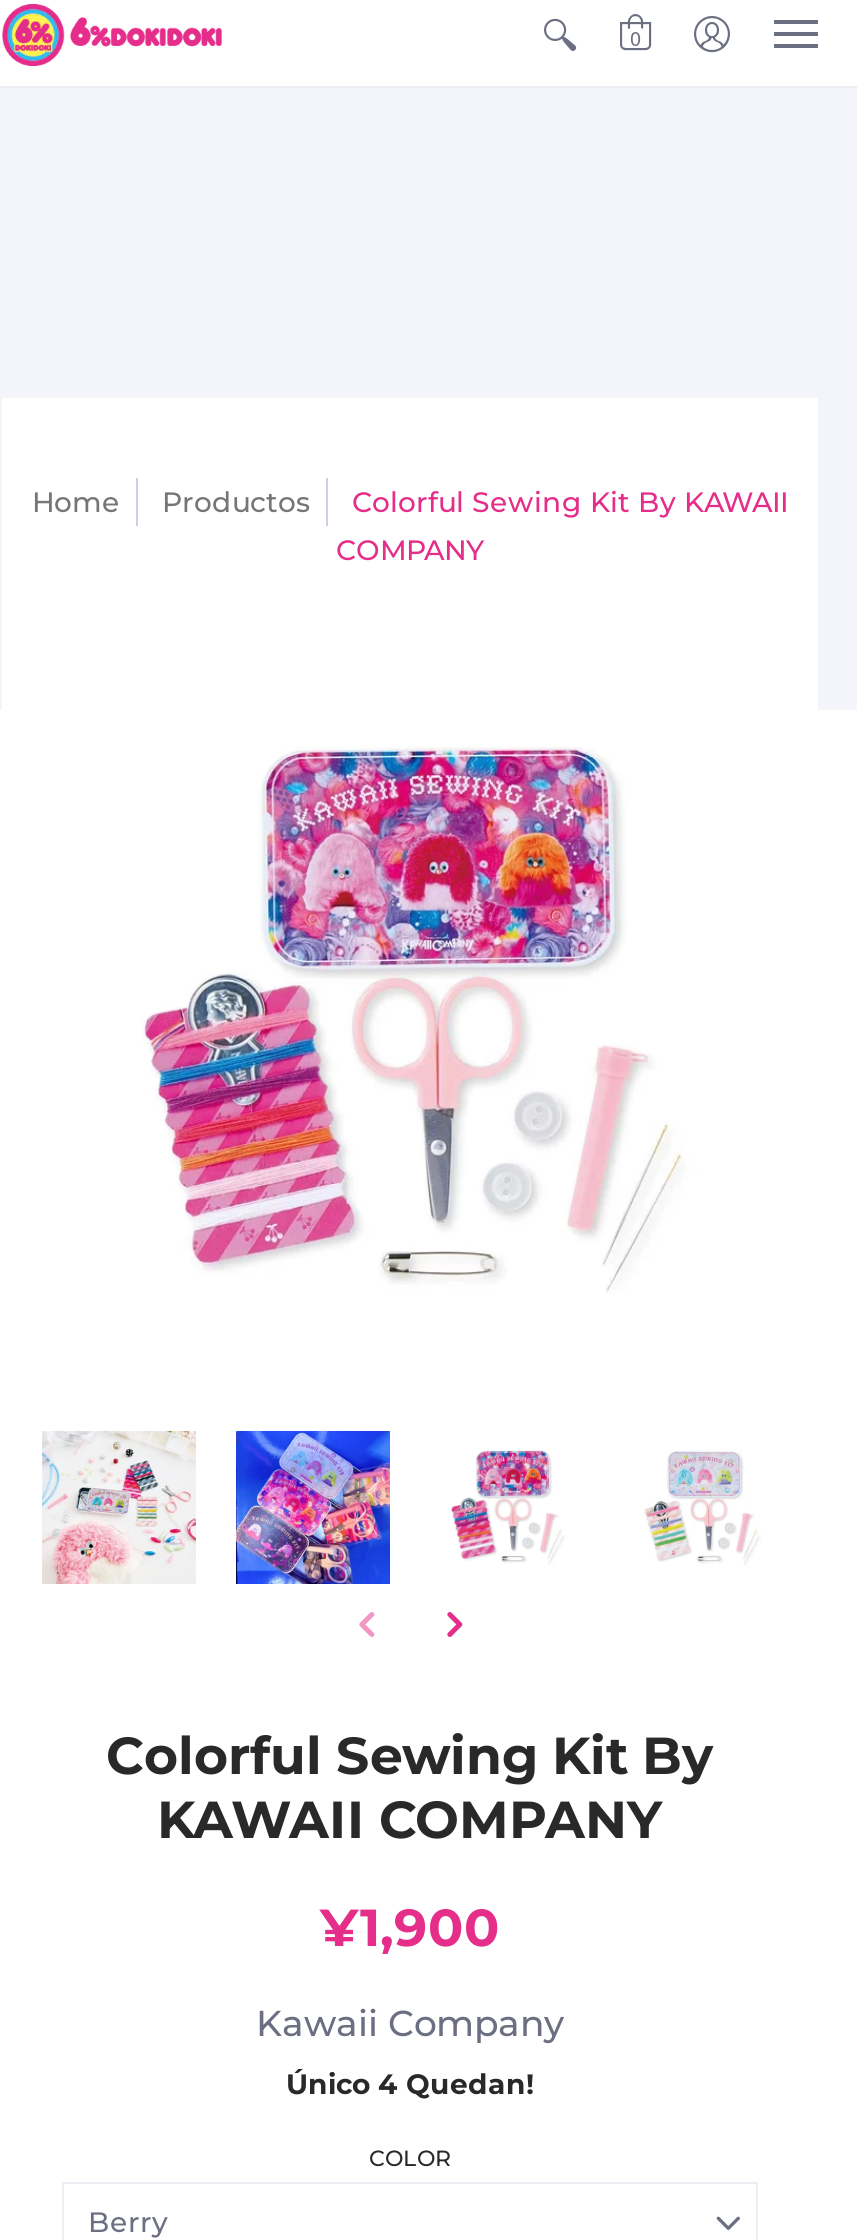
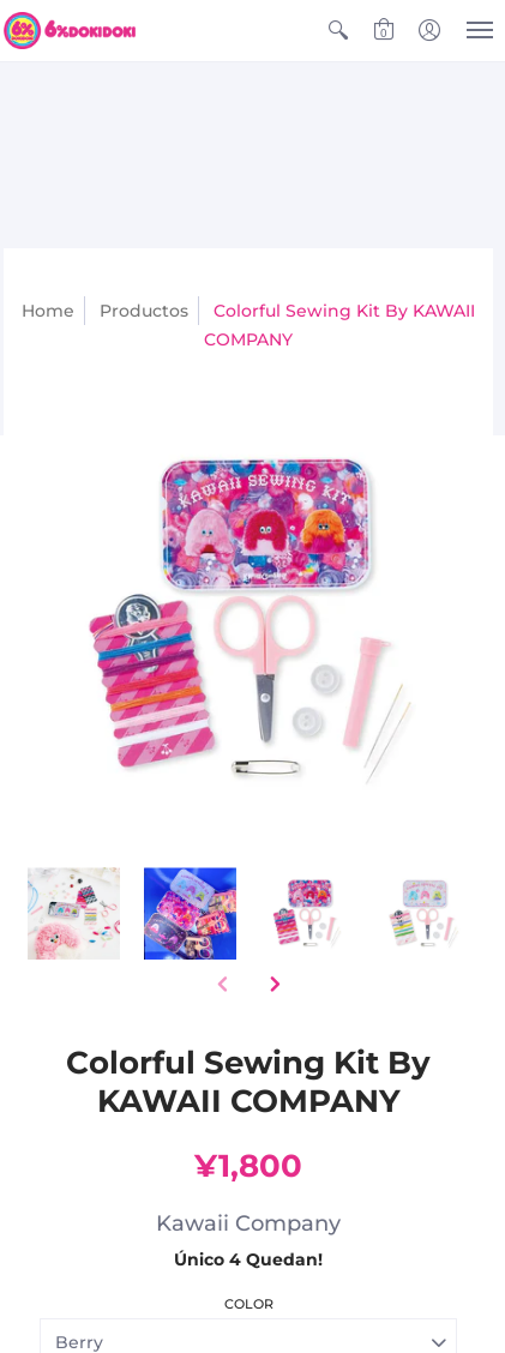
[320,1897,500,1961] ¥1,900 -> [194,1147,302,1186] ¥1,800

